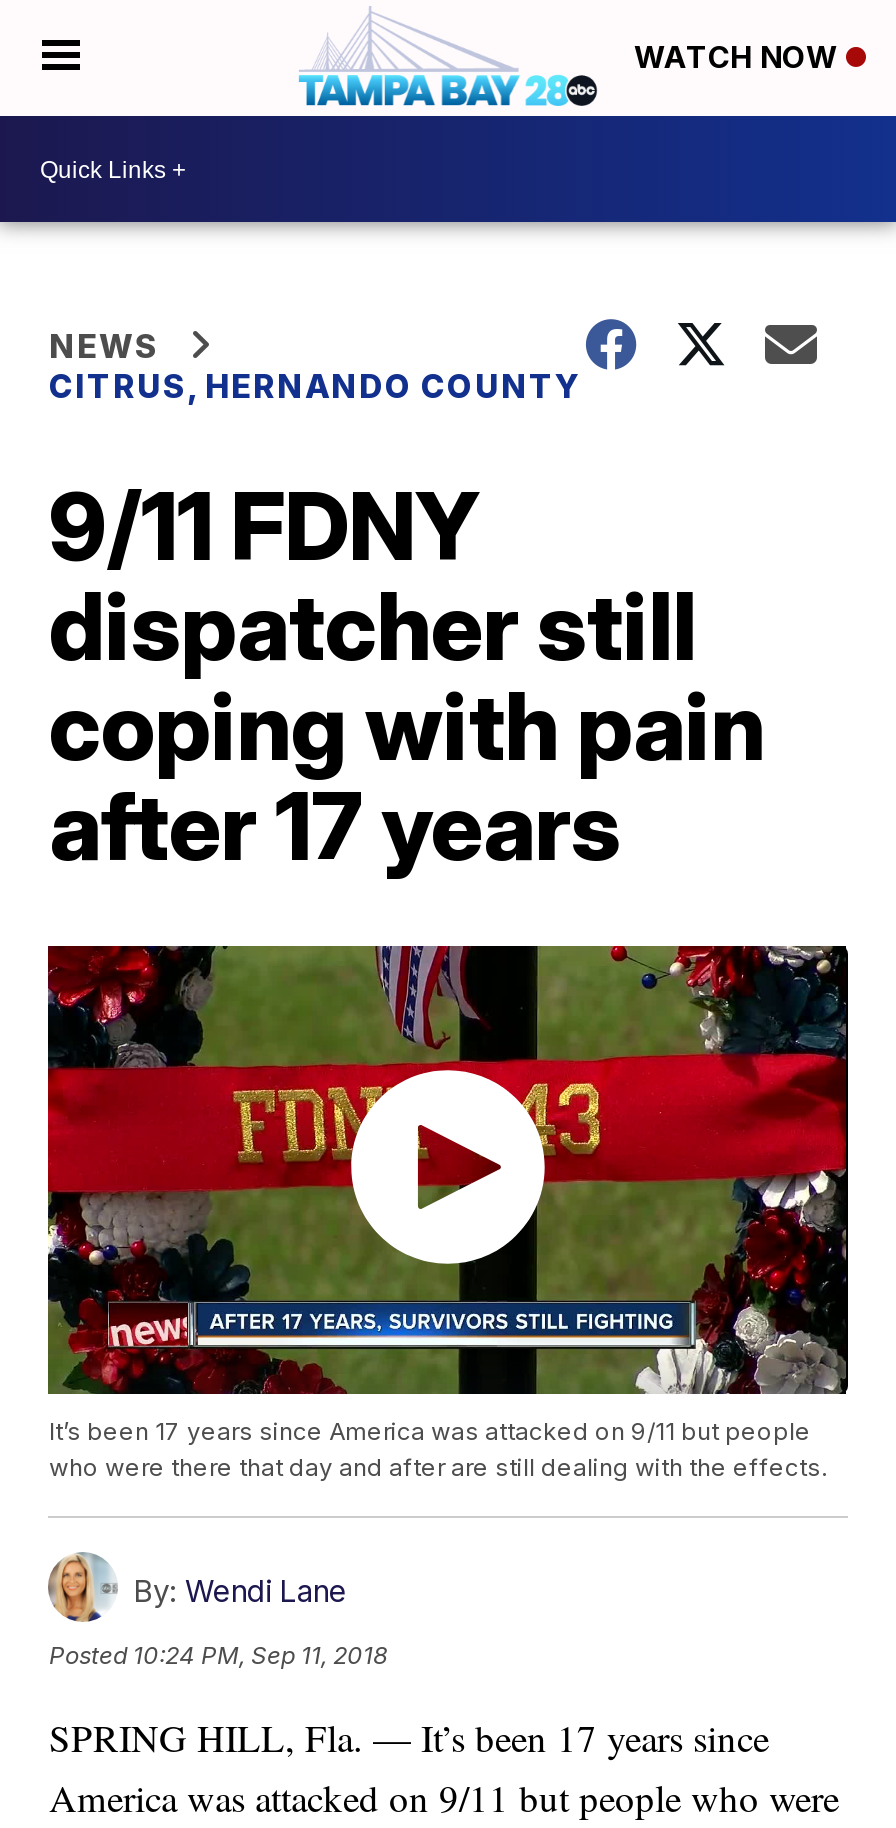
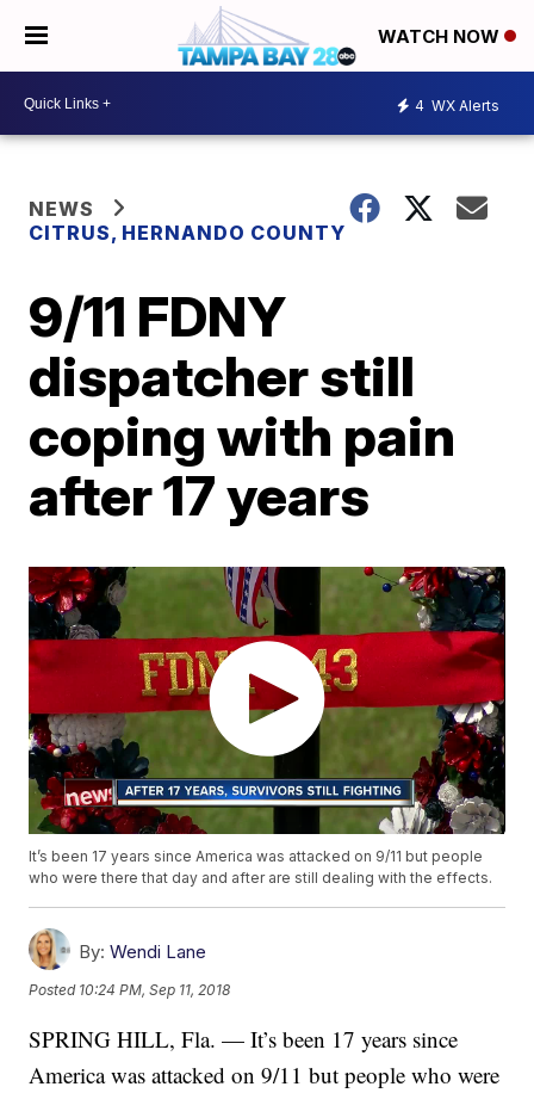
none -> [415,96,499,114] 4 WX Alerts

